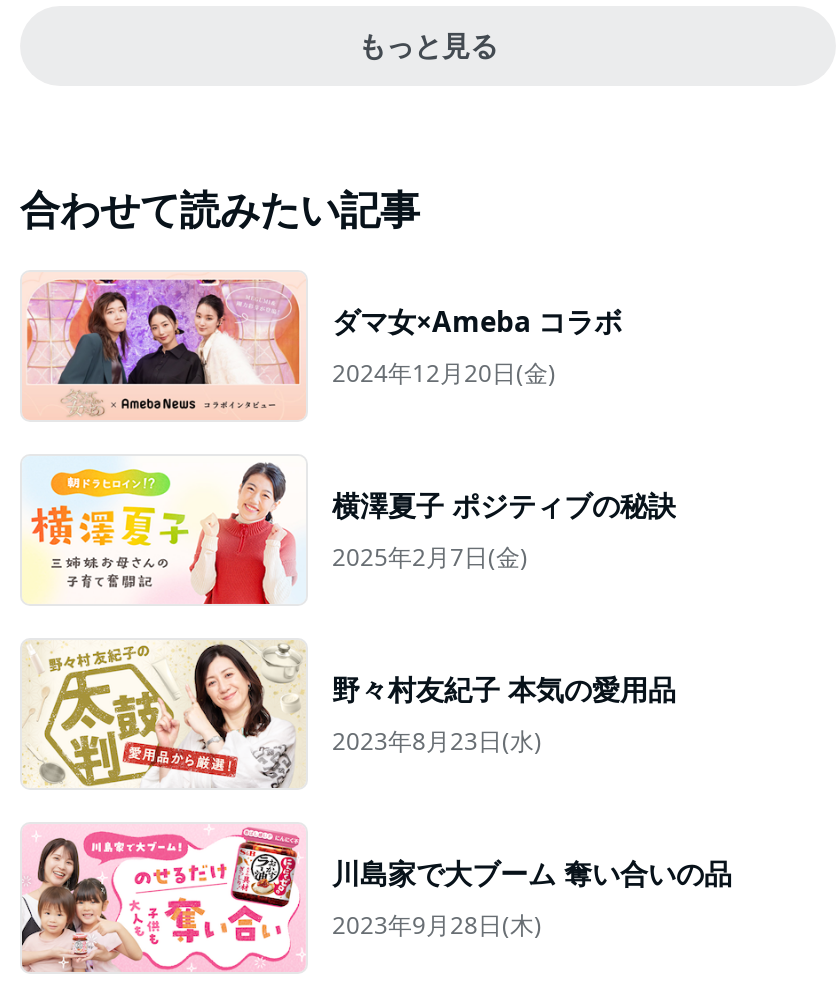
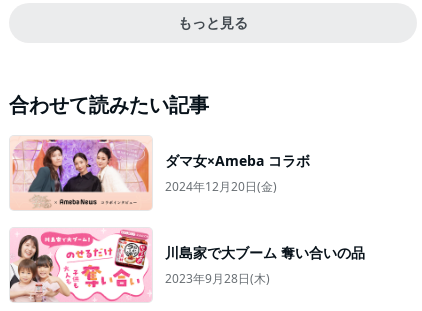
[22,460,676,606] [image] | 横澤夏子 ポジティブの秘訣 | 2025年2月7日(金) -> none
[26,640,676,790] [image] | 野々村友紀子 本気の愛用品 | 2023年8月23日(水) -> none

